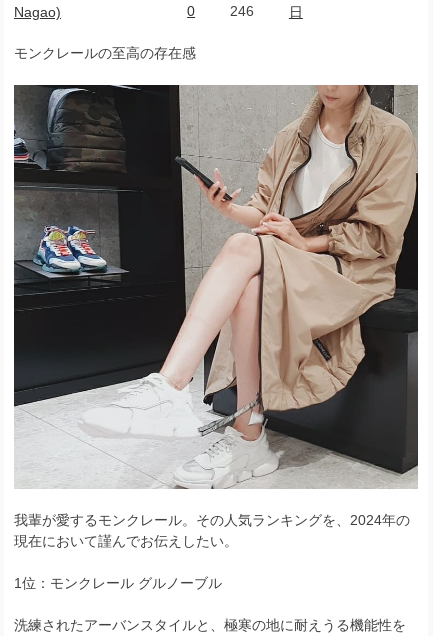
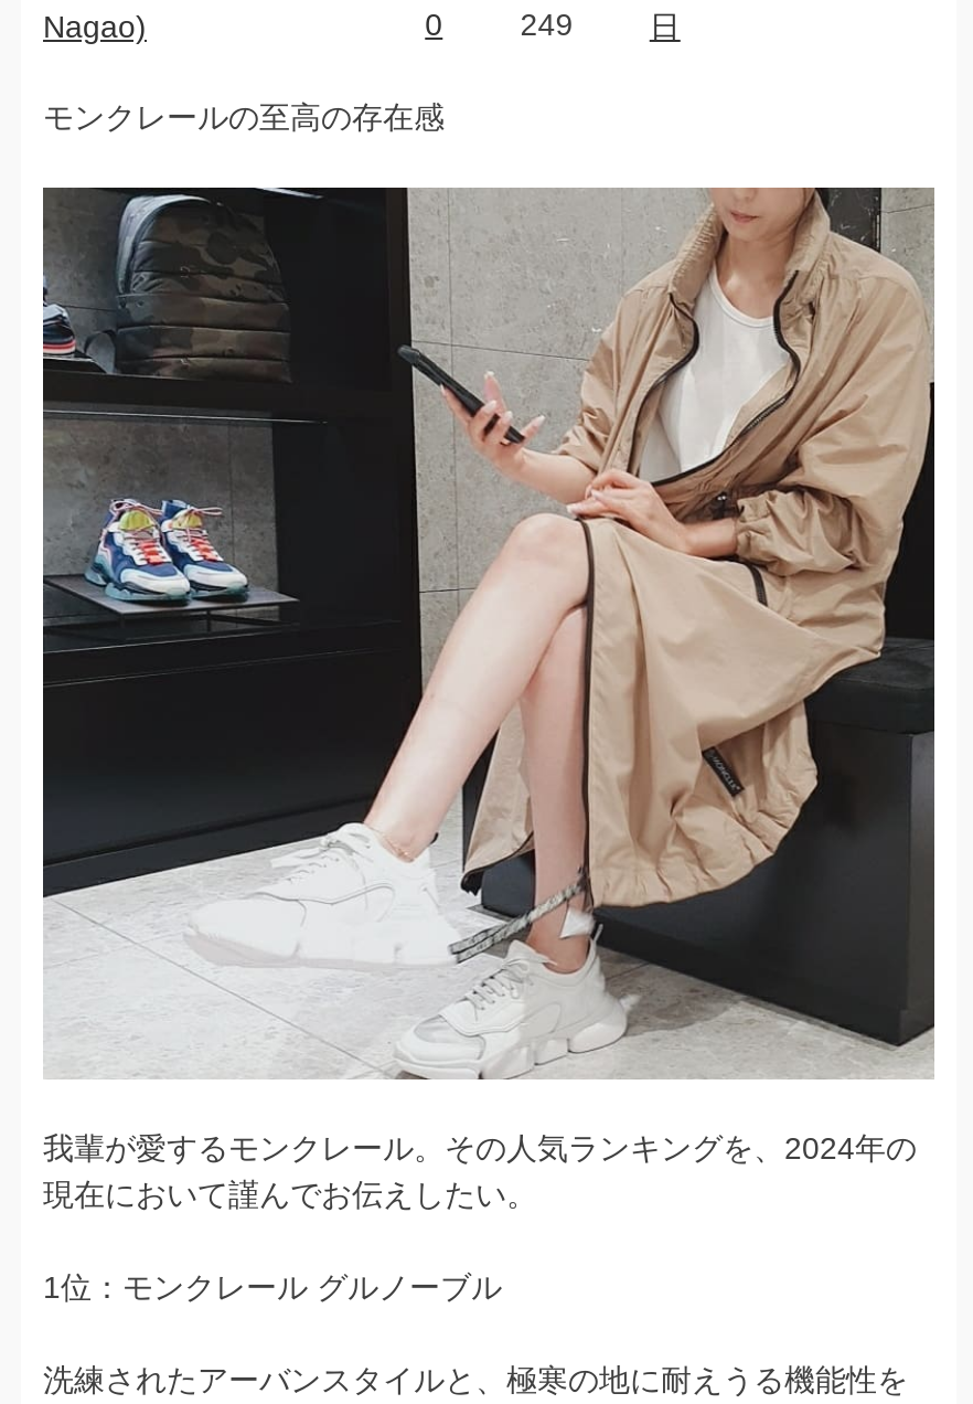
[230,3,254,19] 246 -> [520,7,573,42] 249

